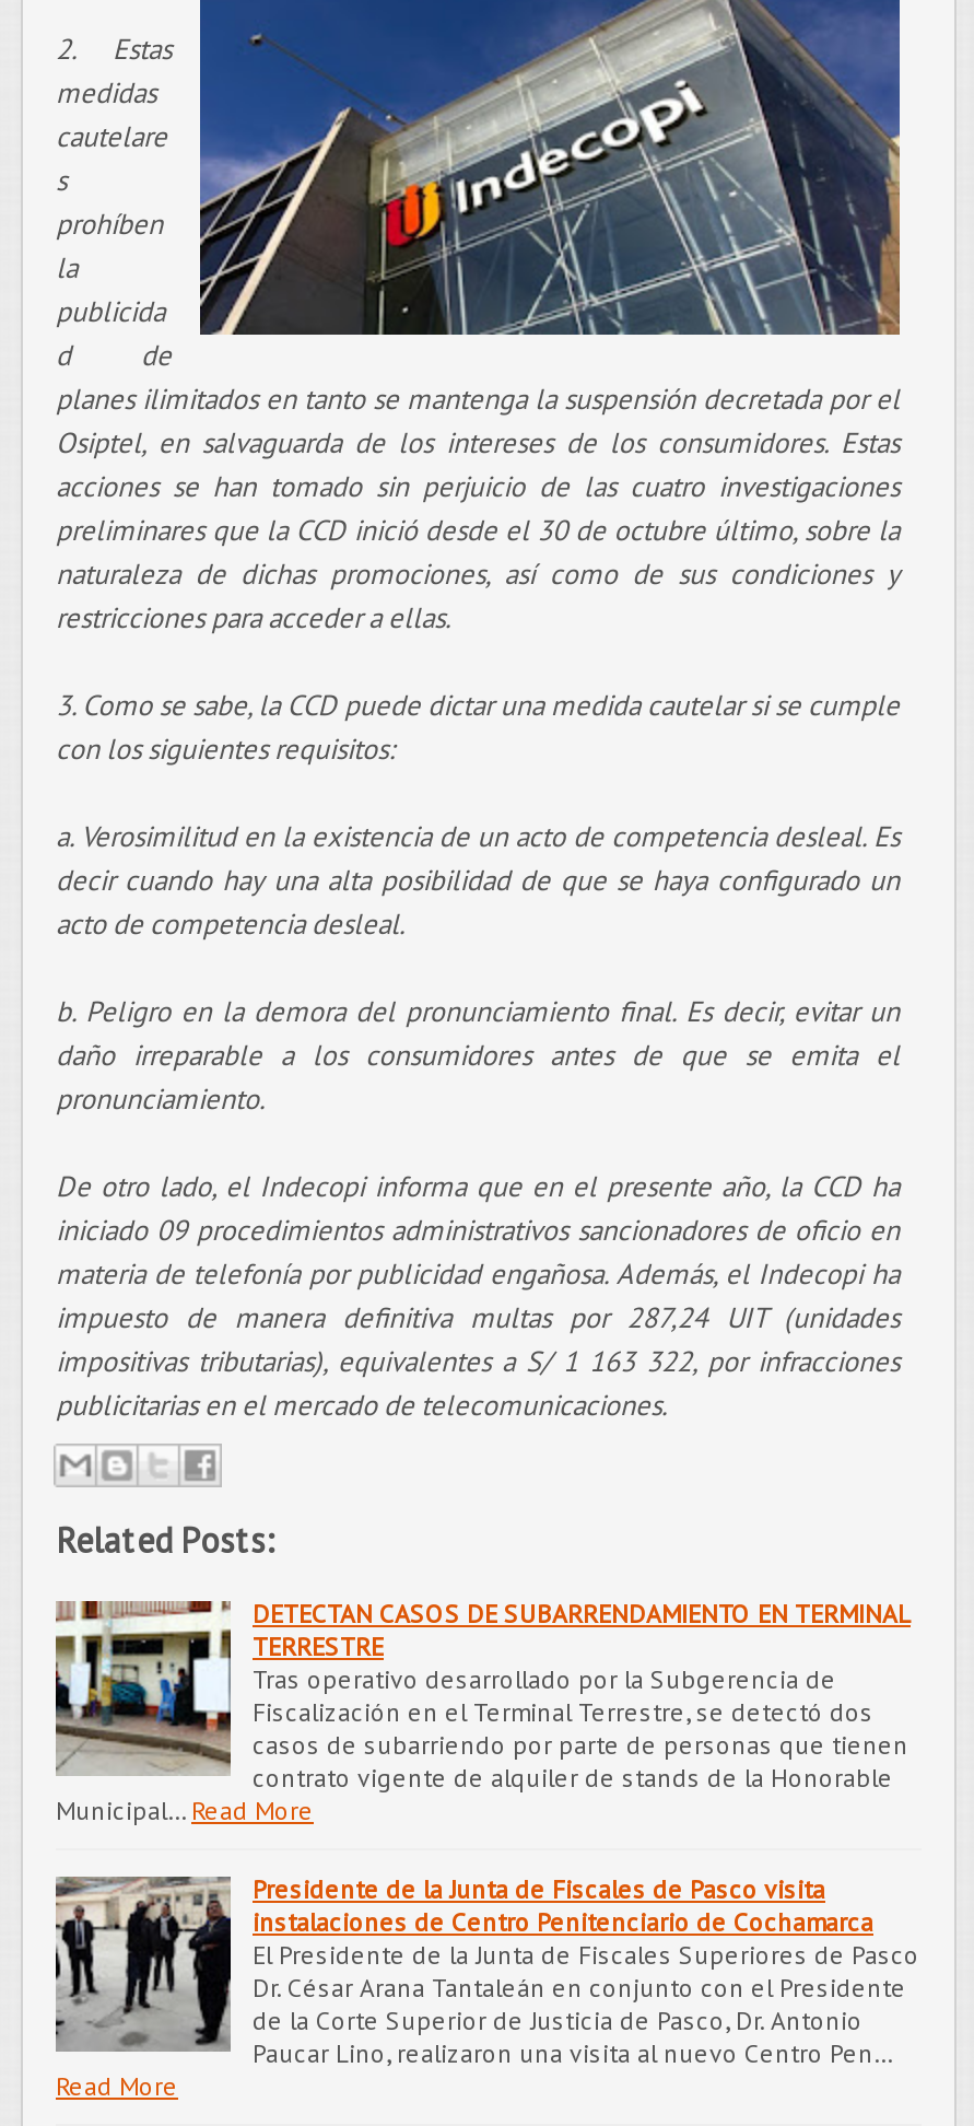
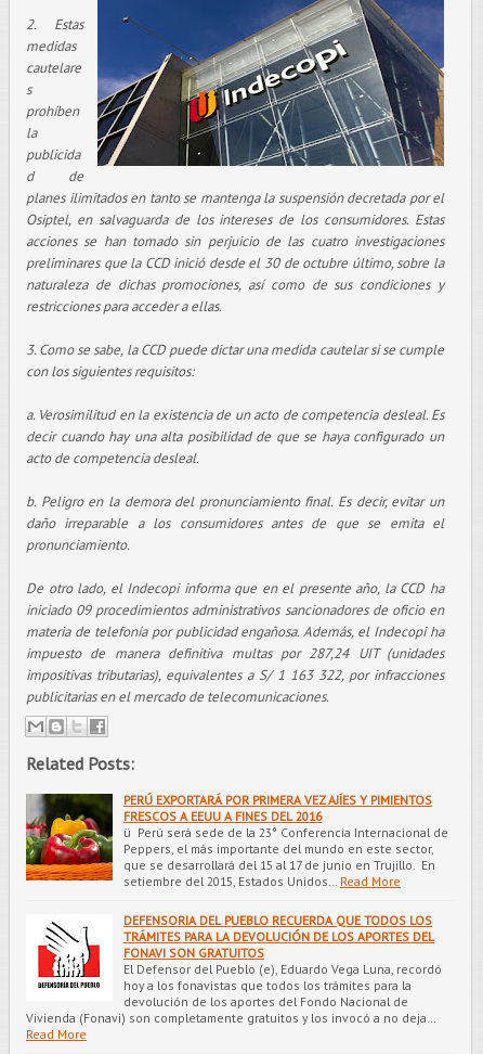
[54,1596,911,1825] [image] | DETECTAN CASOS DE SUBARRENDAMIENTO EN TERMINAL | TERRESTRE | Tras operativo desarrollado por la Subgerencia de | Fiscalización en el Terminal Terrestre, se detectó dos | casos de subarriendo por parte de personas que tienen | contrato vigente de alquiler de stands de la Honorable | Municipal… Read More -> [25,791,448,889] [image] | PERÚ EXPORTARÁ POR PRIMERA VEZ AJÍES Y PIMIENTOS | FRESCOS A EEUU A FINES DEL 2016 | ü Perú será sede de la 23° Conferencia Internacional de | Peppers, el más importante del mundo en este sector, | que se desarrollará del 15 al 17 de junio en Trujillo. En | setiembre del 2015, Estados Unidos… Read More
[54,1861,919,2068] [image] | Presidente de la Junta de Fiscales de Pasco visita | instalaciones de Centro Penitenciario de Cochamarca | El Presidente de la Junta de Fiscales Superiores de Pasco | Dr. César Arana Tantaleán en conjunto con el Presidente | de la Corte Superior de Justicia de Pasco, Dr. Antonio | Paucar Lino, realizaron una visita al nuevo Centro Pen… -> [26,911,442,1025] [image] | DEFENSORIA DEL PUEBLO RECUERDA QUE TODOS LOS | TRÁMITES PARA LA DEVOLUCIÓN DE LOS APORTES DEL | FONAVI SON GRATUITOS | El Defensor del Pueblo (e), Eduardo Vega Luna, recordó | hoy a los fonavistas que todos los trámites para la | devolución de los aportes del Fondo Nacional de | Vivienda (Fonavi) son completamente gratuitos y los invocó a no deja…

